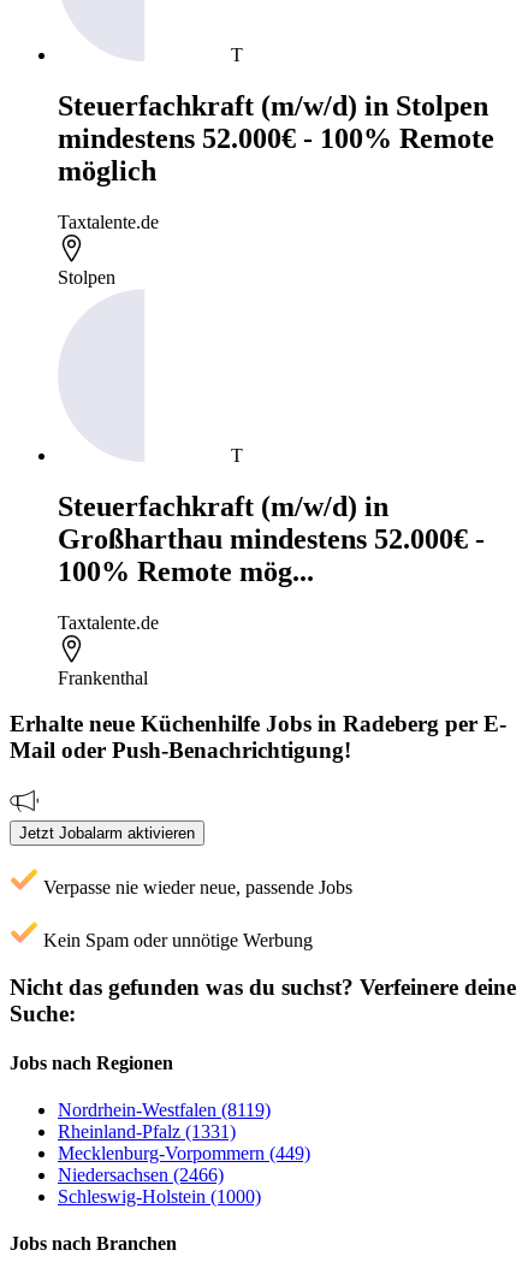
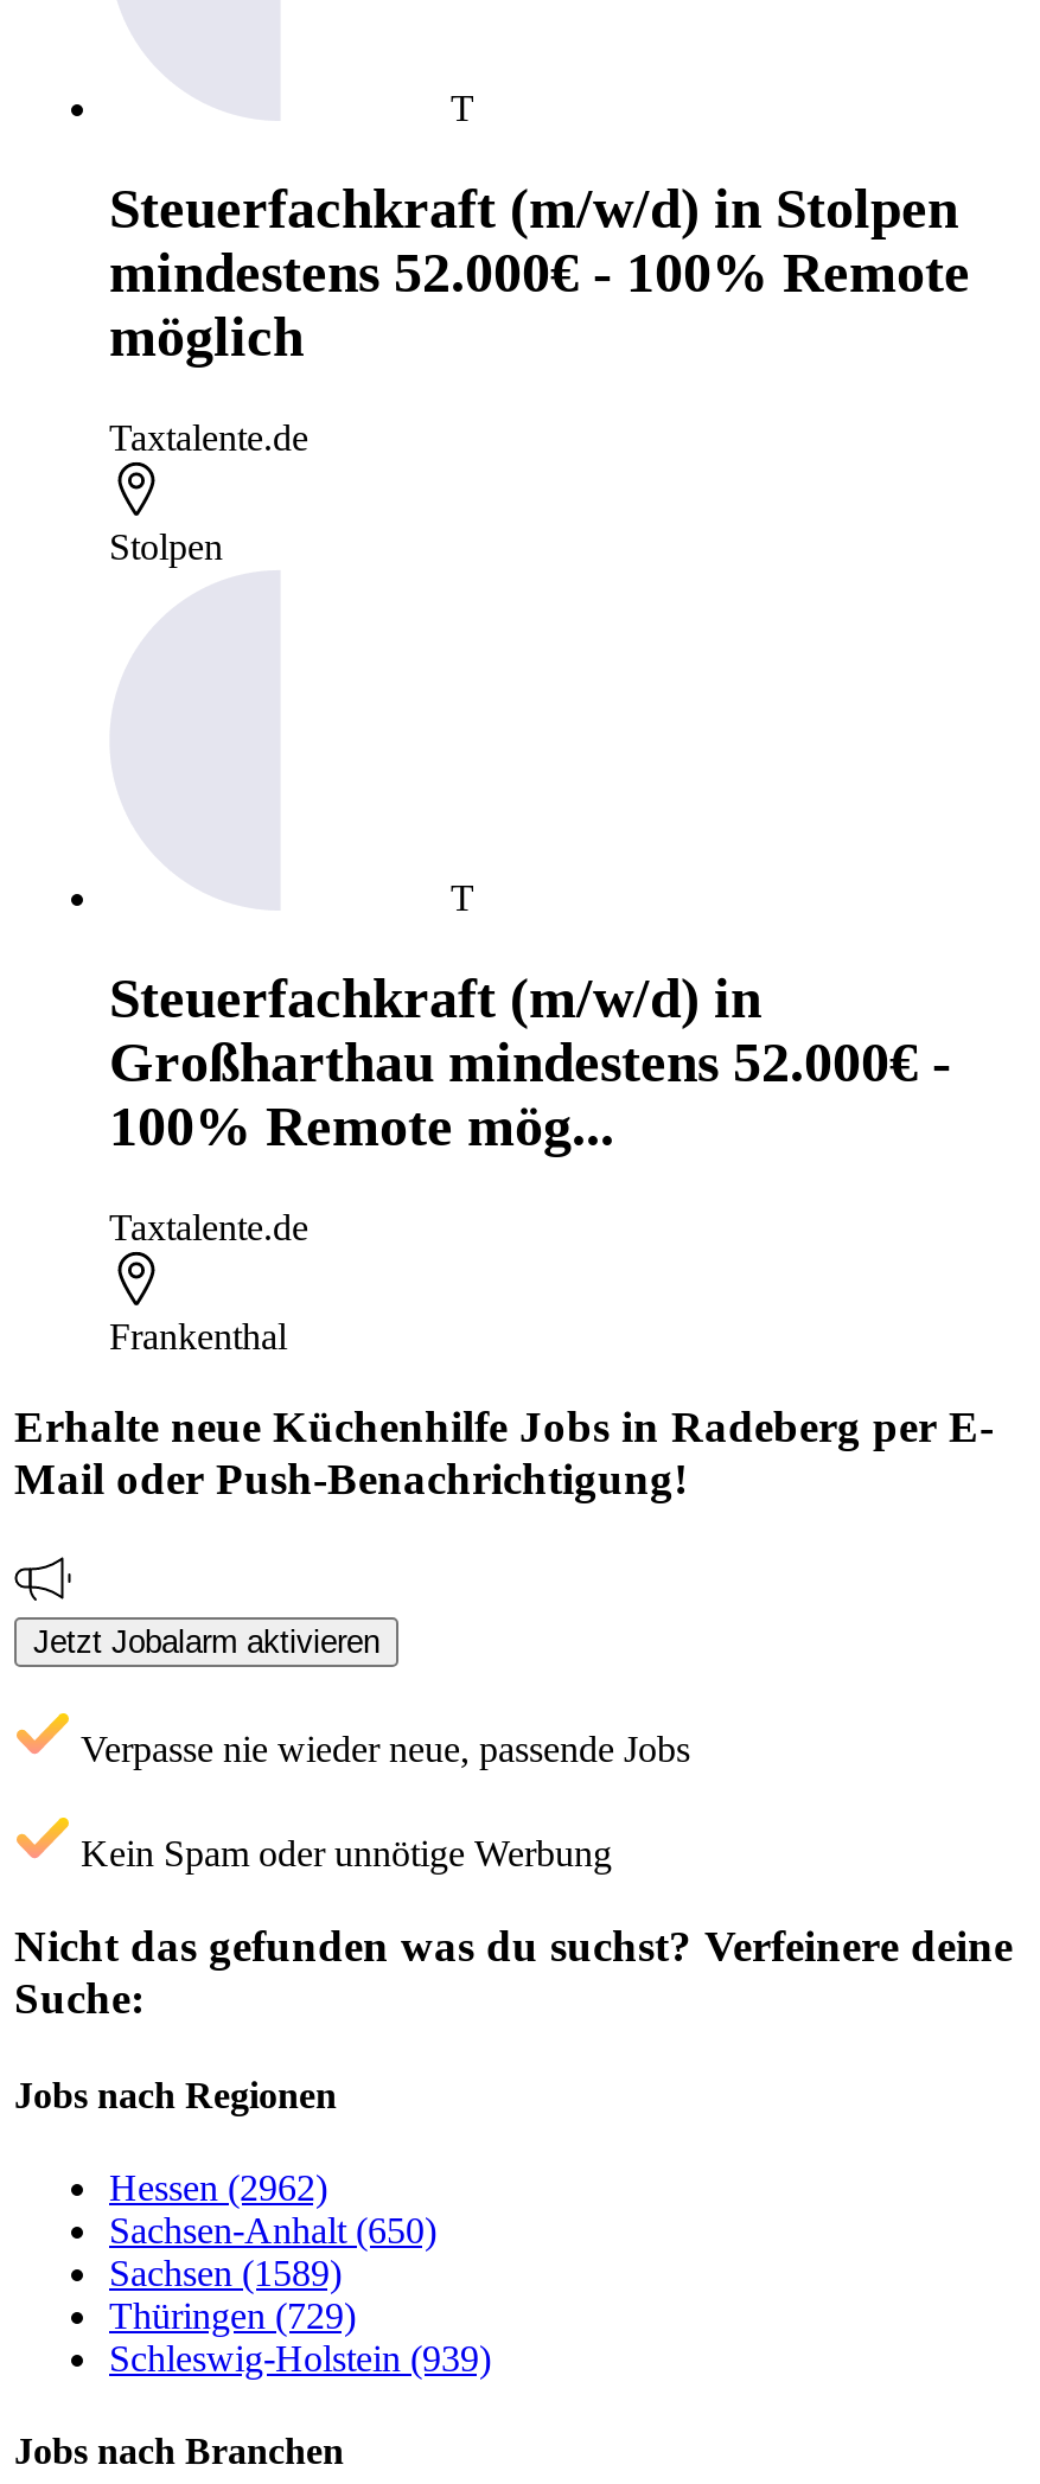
[58,1100,310,1207] Nordrhein-Westfalen (8119) | Rheinland-Pfalz (1331) | Mecklenburg-Vorpommern (449) | Niedersachsen (2466) | Schleswig-Holstein (1000) -> [109,2168,491,2379] Hessen (2962) | Sachsen-Anhalt (650) | Sachsen (1589) | Thüringen (729) | Schleswig-Holstein (939)

